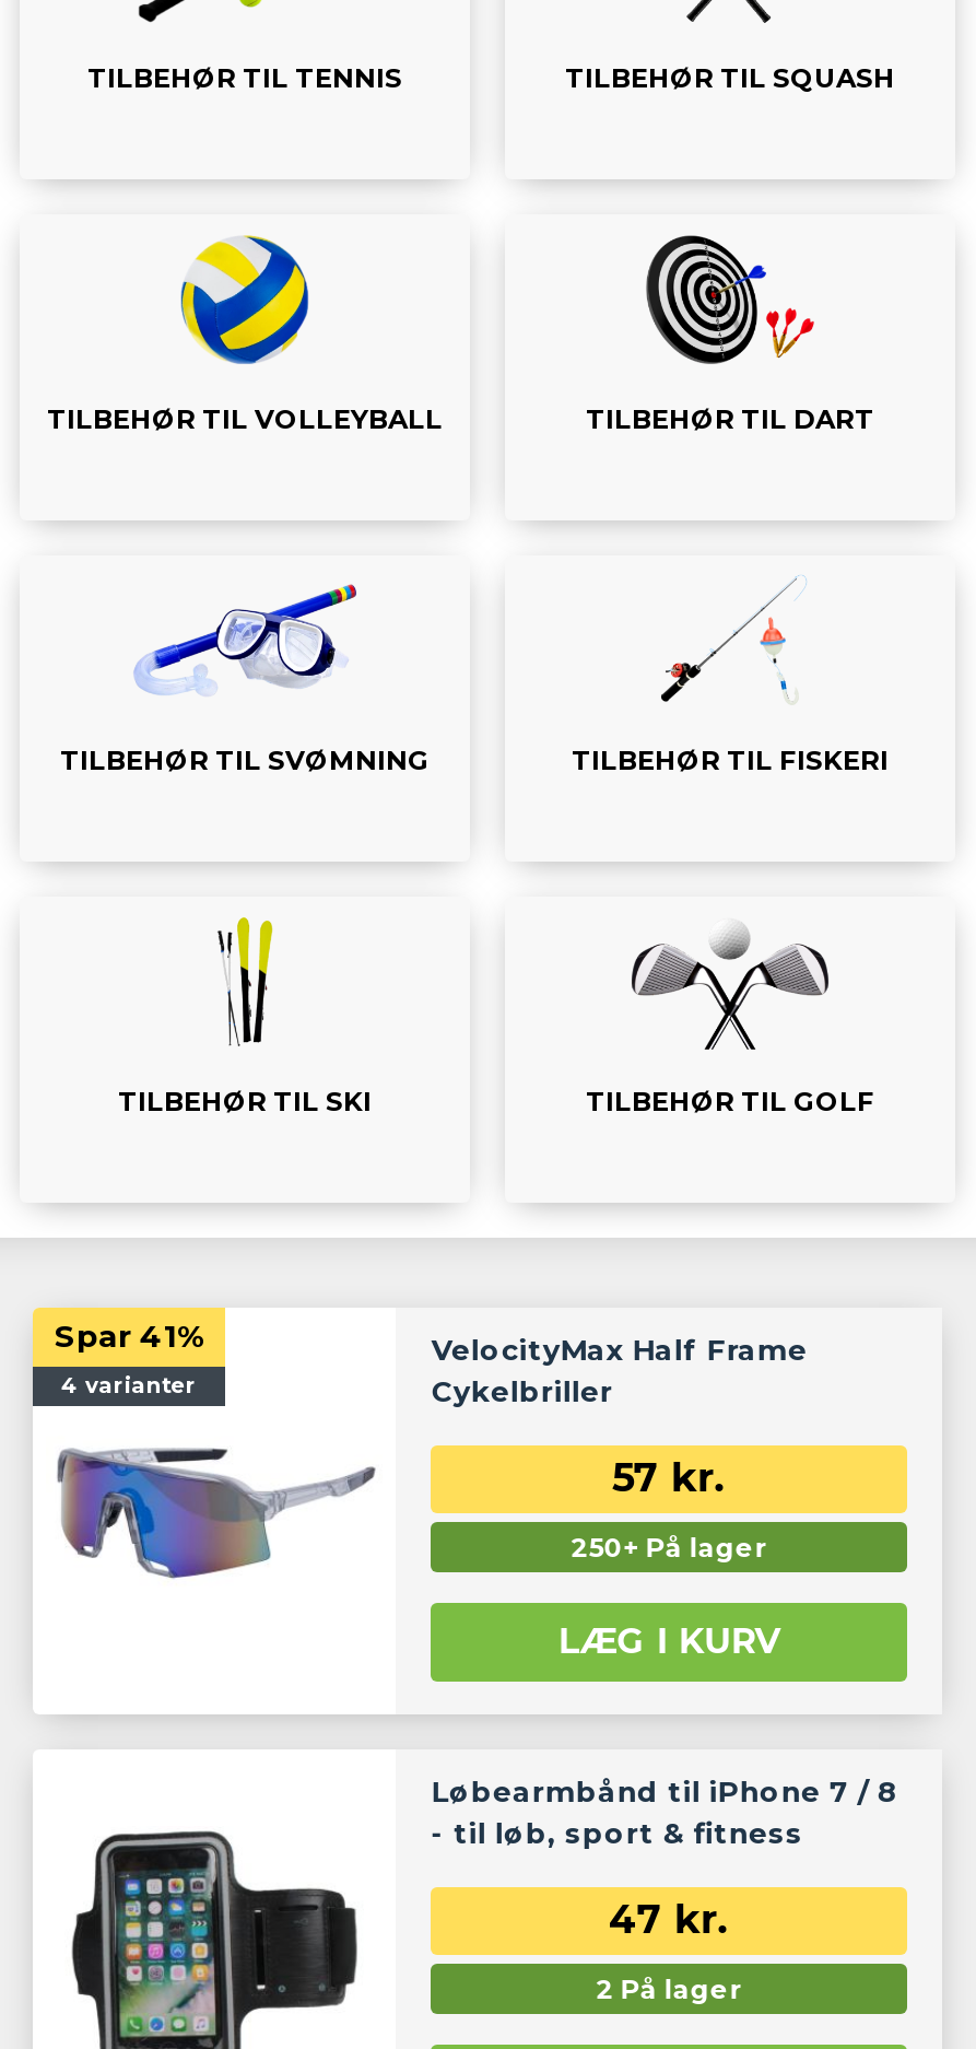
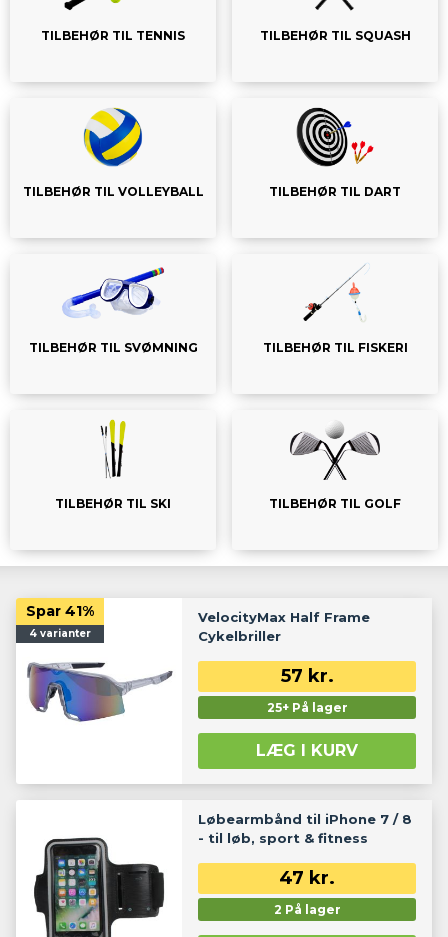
[571,1531,768,1564] 250+ På lager -> [267,700,348,715] 25+ På lager

